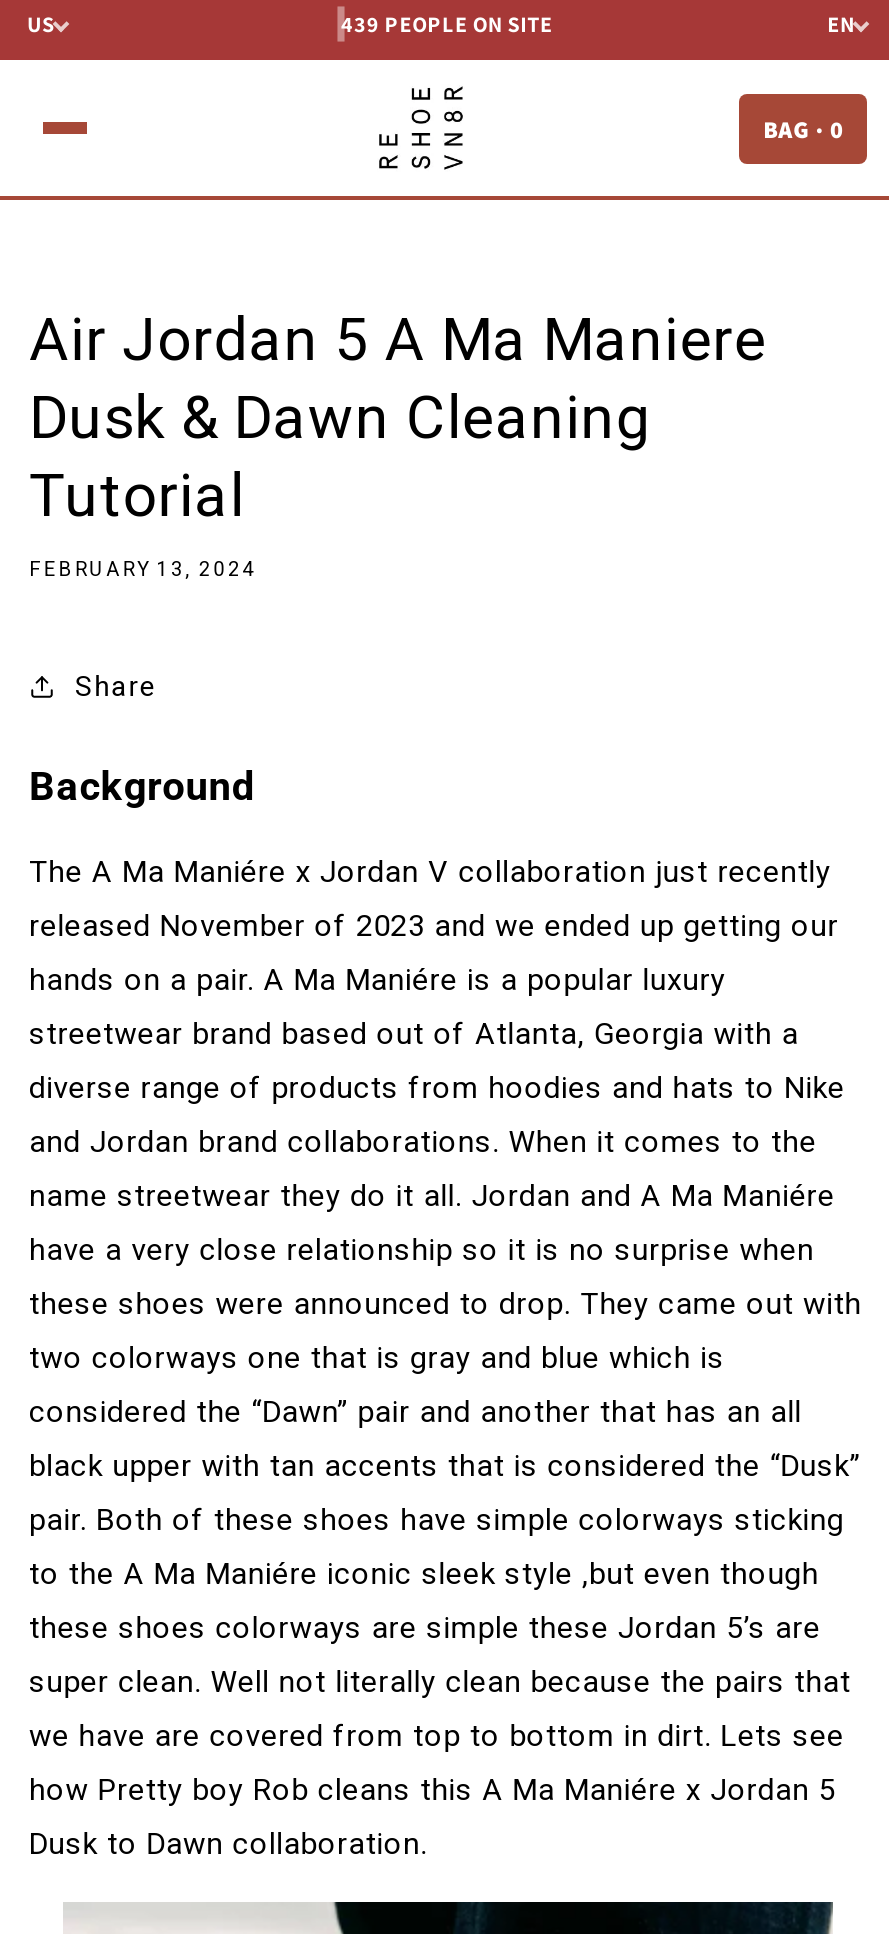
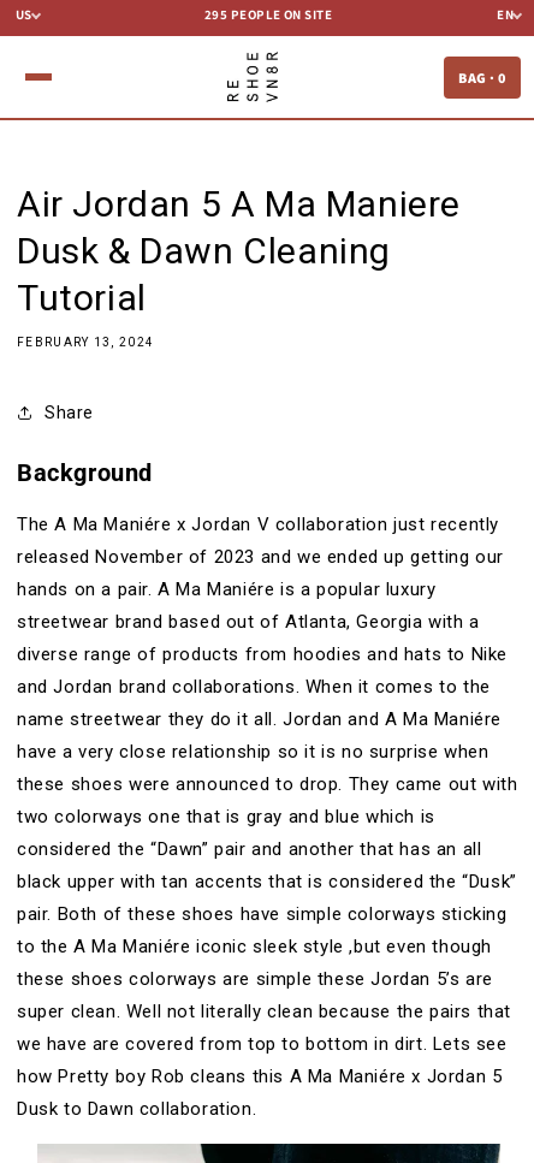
[341,10,553,38] 439 PEOPLE ON SITE -> [204,6,332,23] 295 PEOPLE ON SITE

